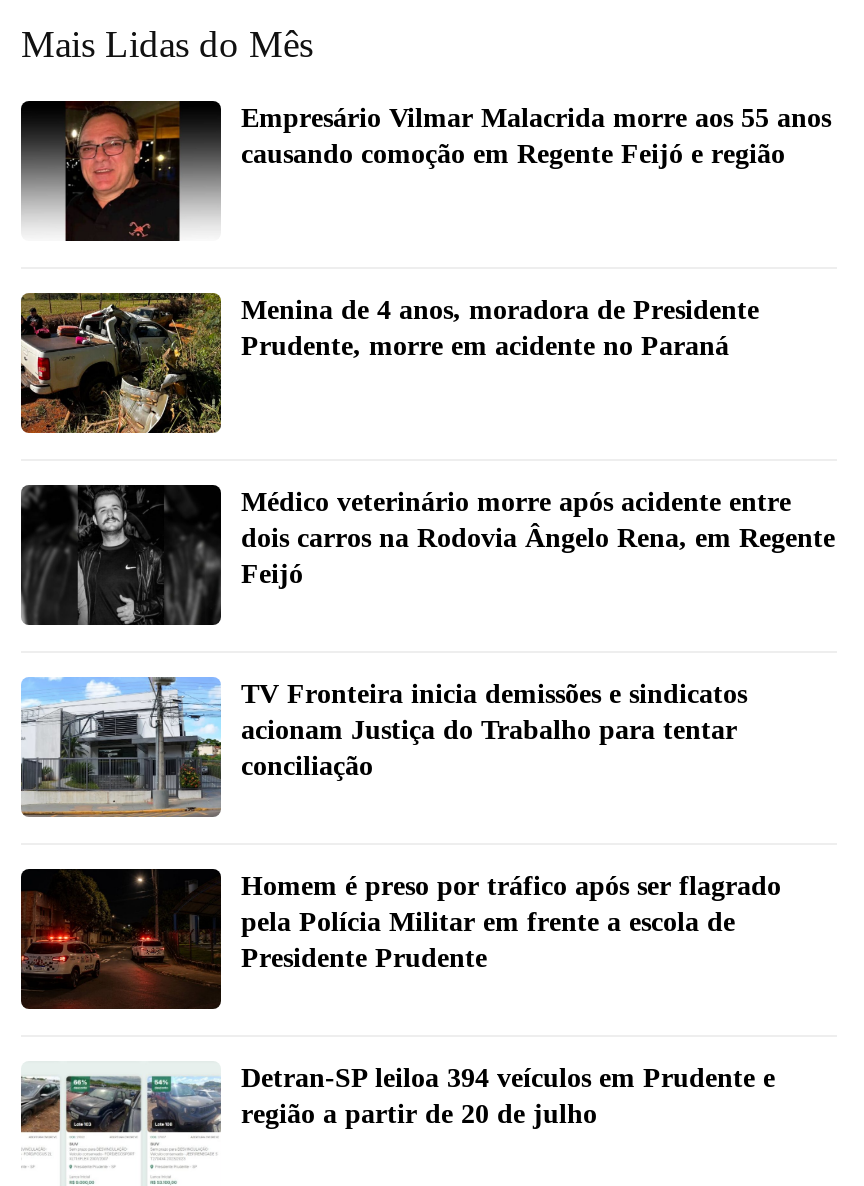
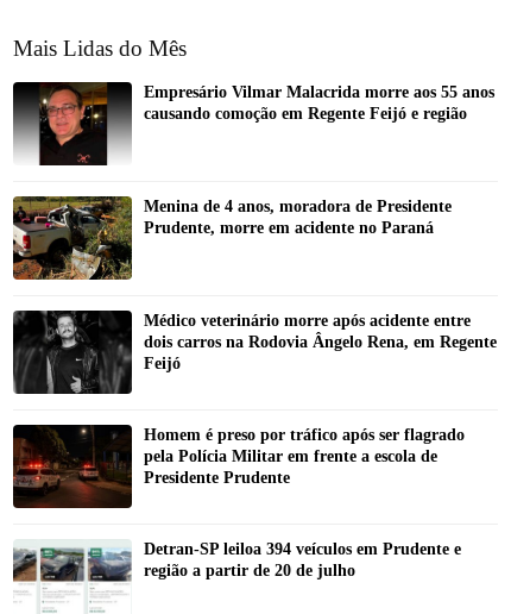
[21,676,747,816] [image] | TV Fronteira inicia demissões e sindicatos | acionam Justiça do Trabalho para tentar | conciliação -> none

